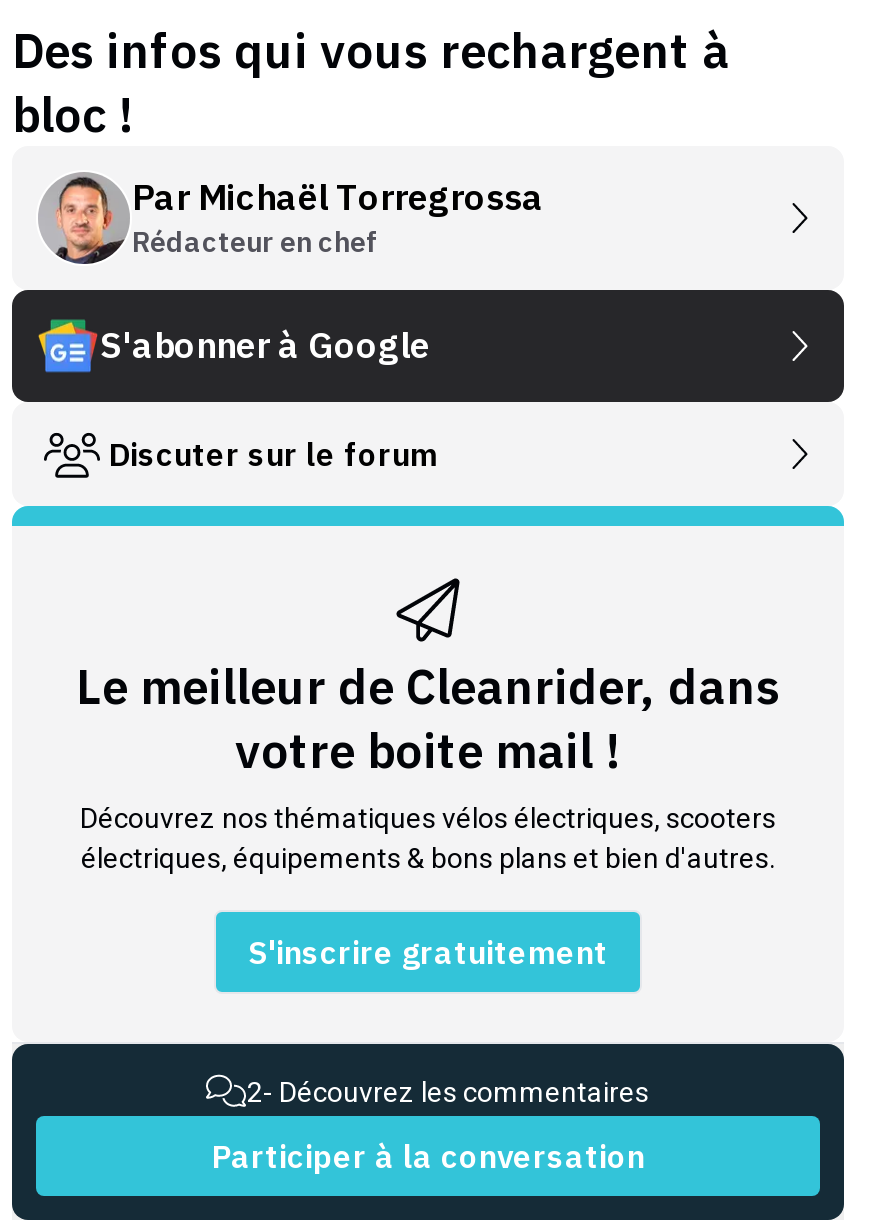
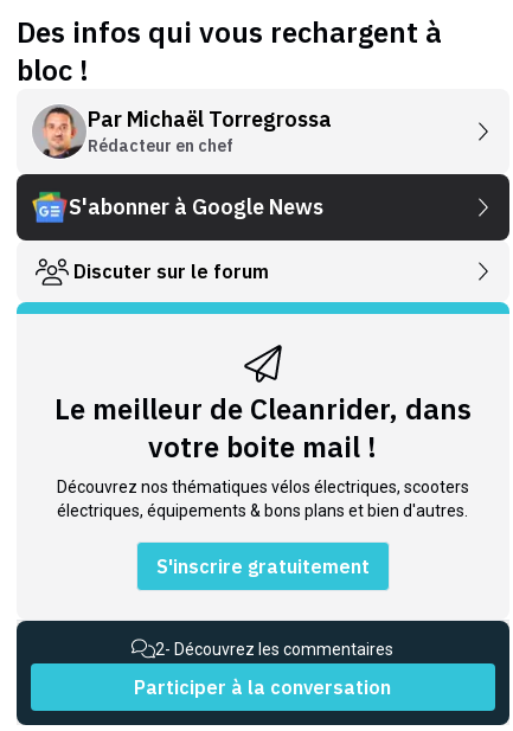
[100,321,430,367] S'abonner à Google -> [69,193,323,221] S'abonner à Google News

